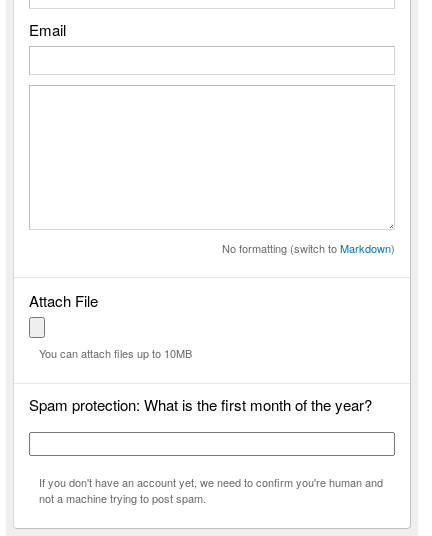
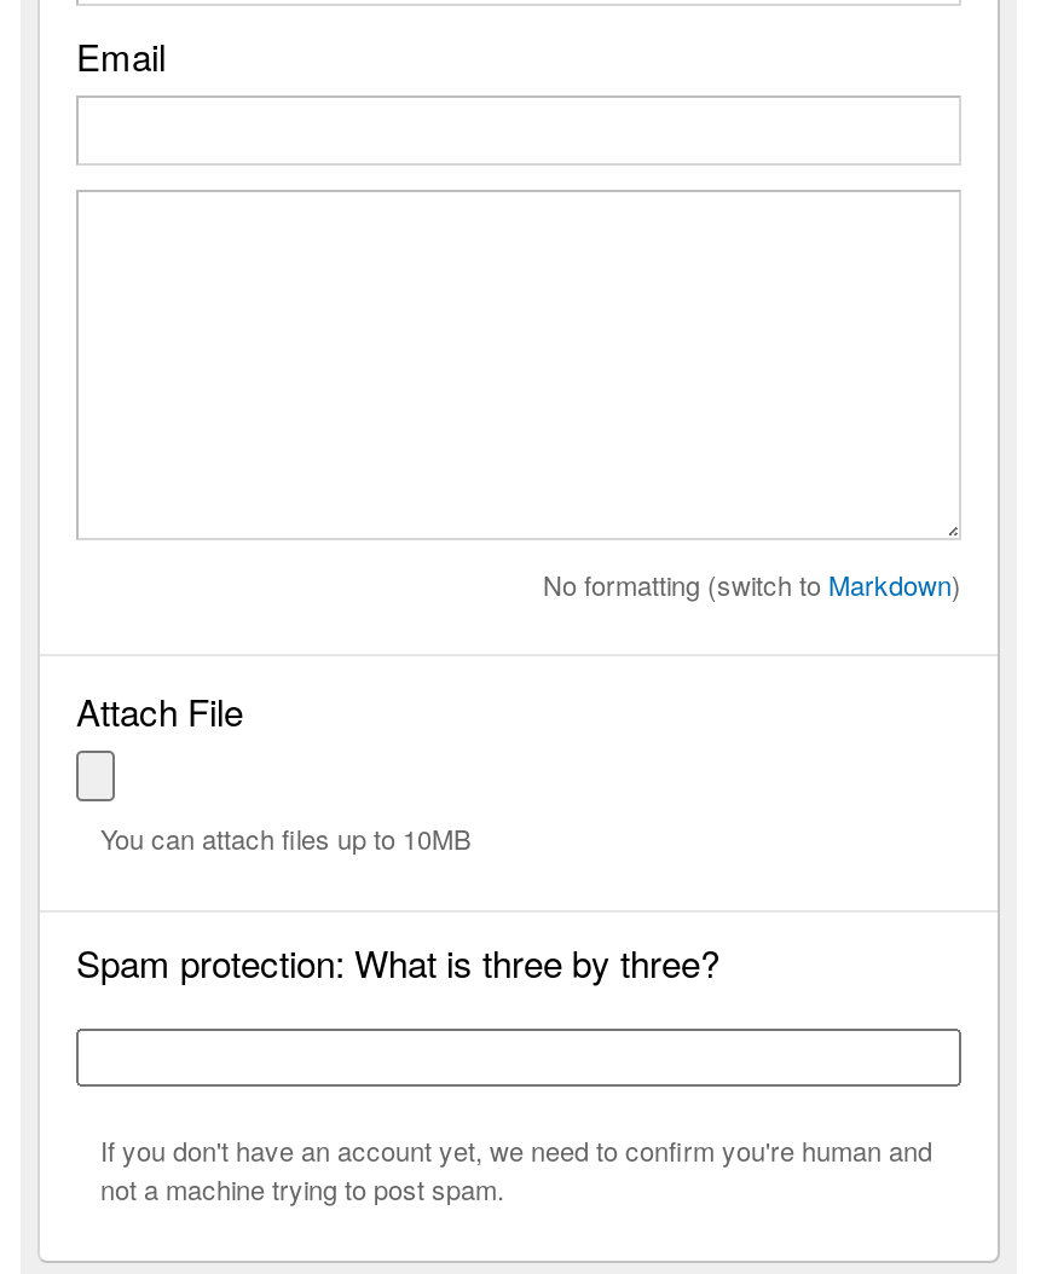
[29,394,372,415] Spam protection: What is the first month of the year? -> [76,937,719,988] Spam protection: What is three by three?

